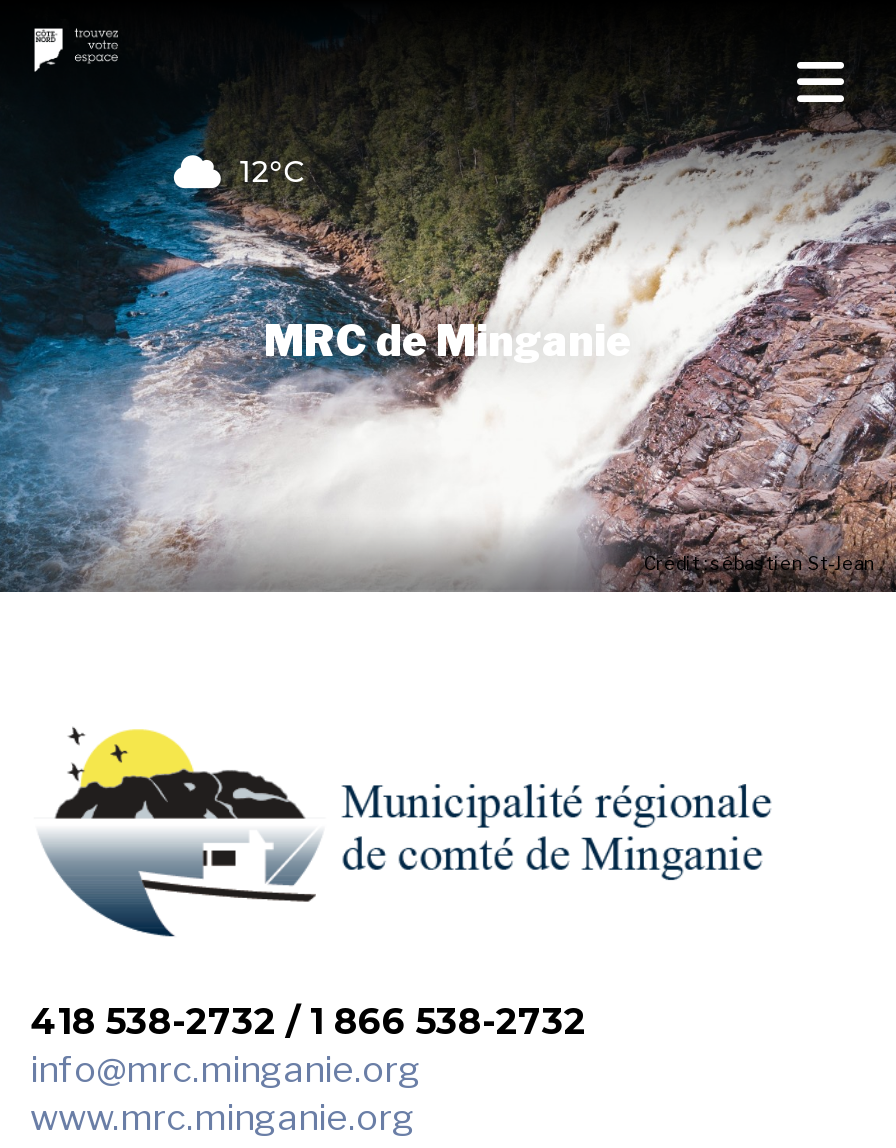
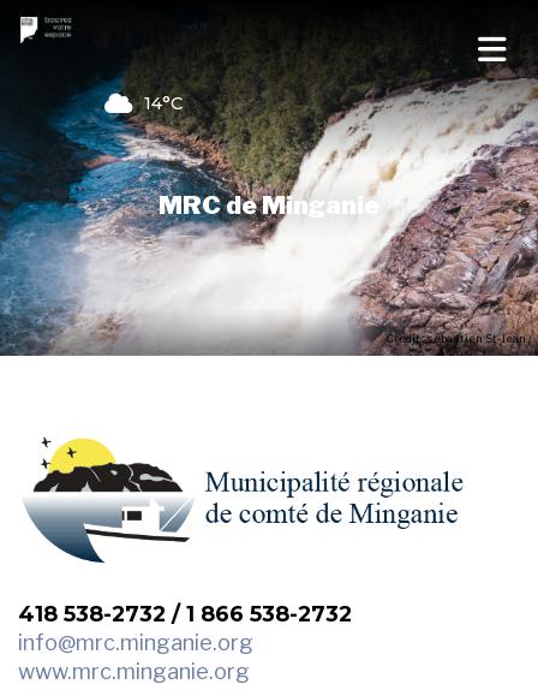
[240,155,304,191] 12°C -> [144,93,182,115] 14°C

